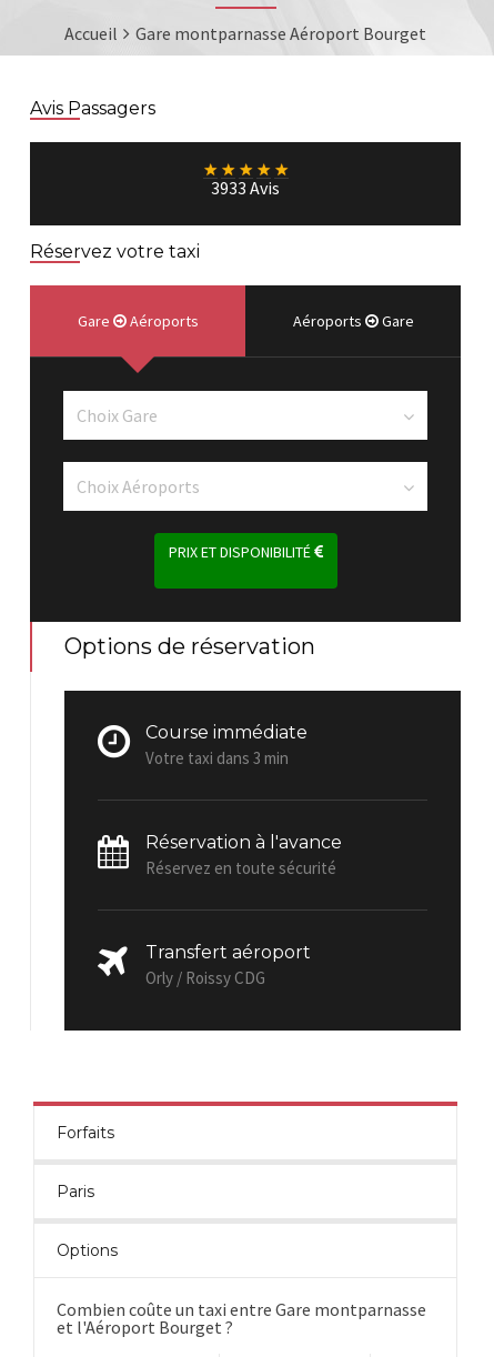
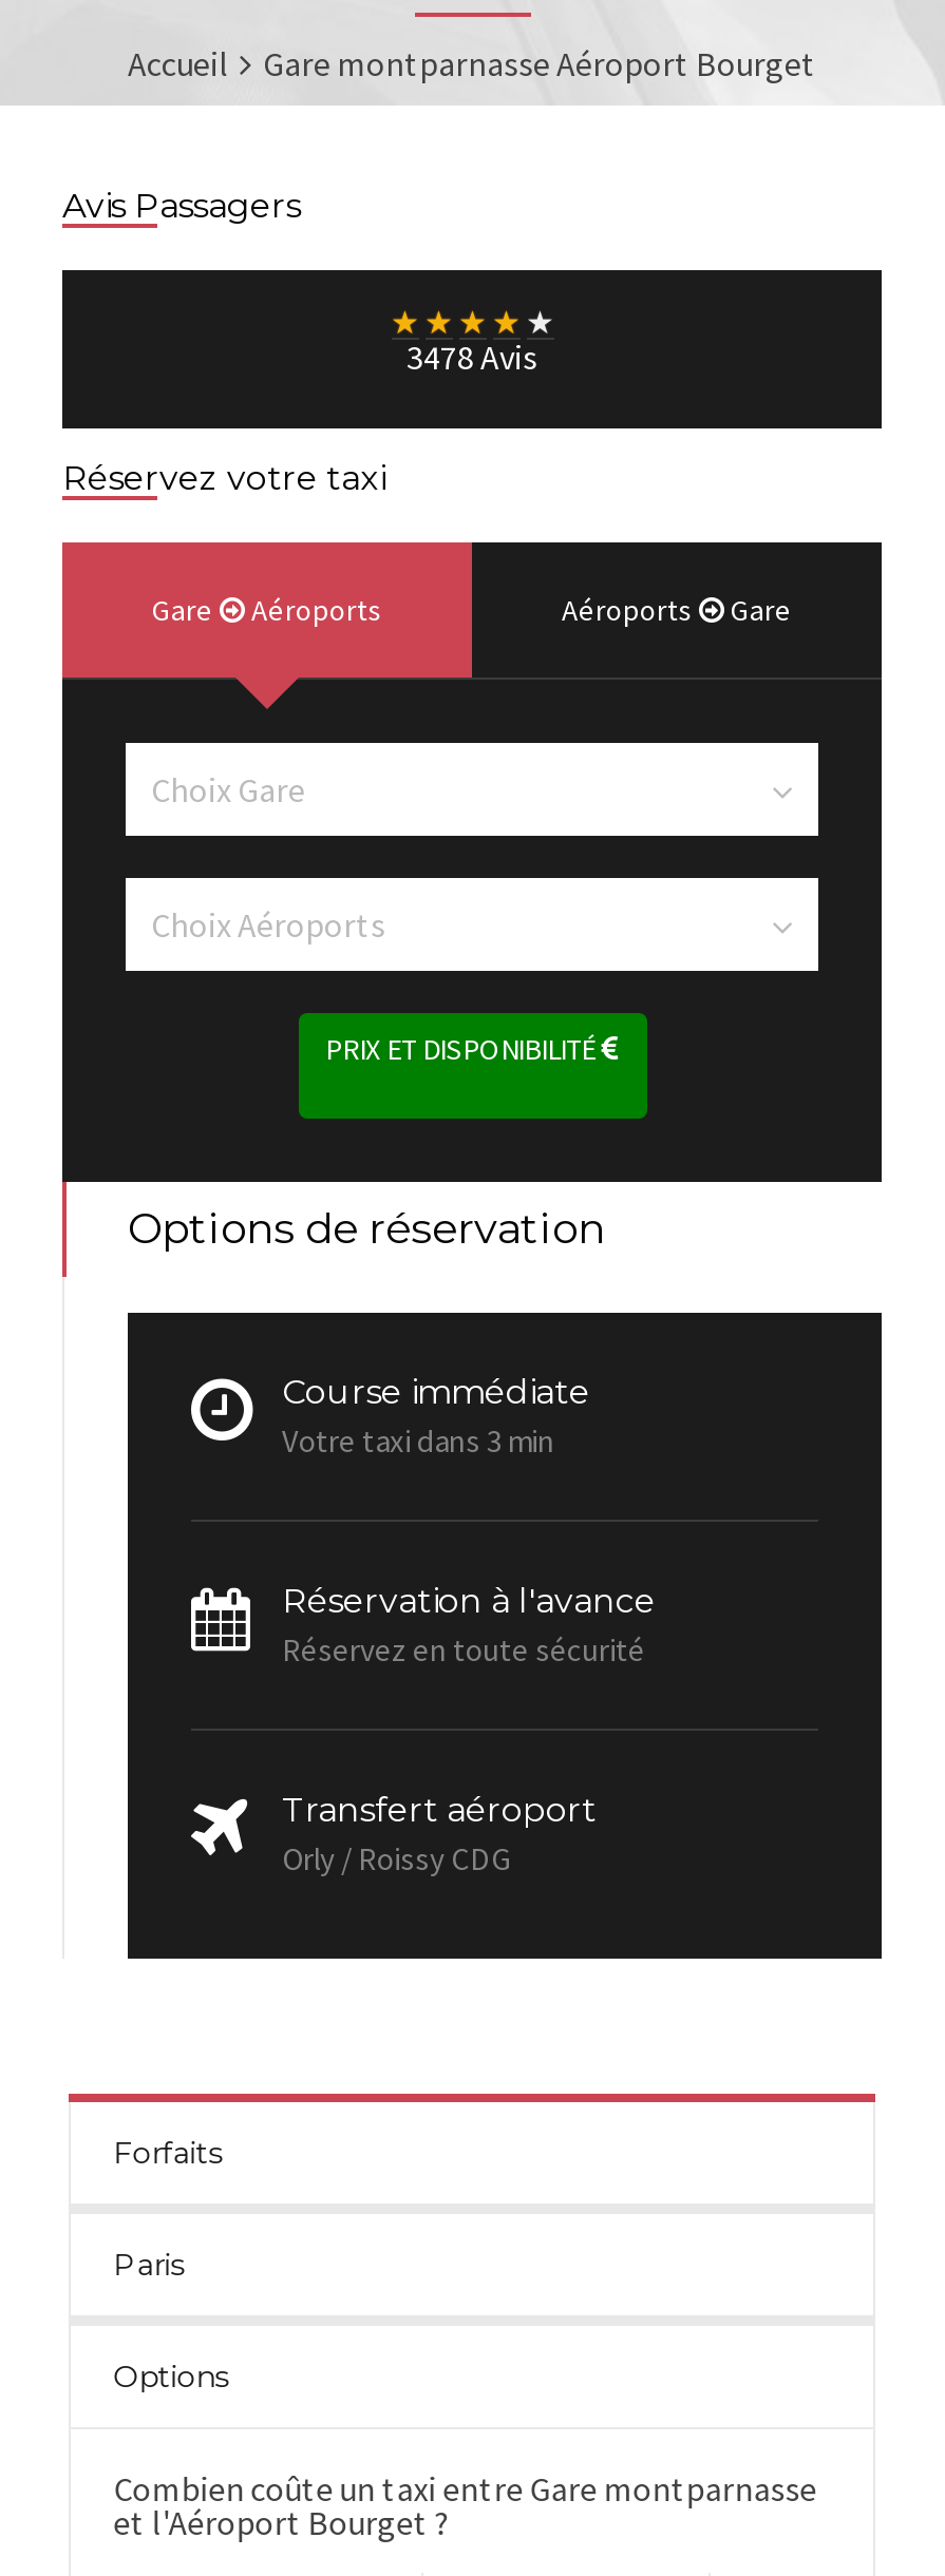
[211,177,280,199] 3933 Avis -> [407,336,537,378] 3478 Avis

